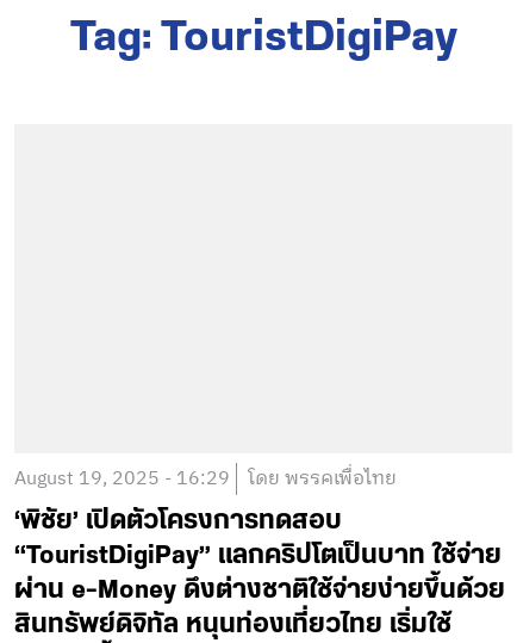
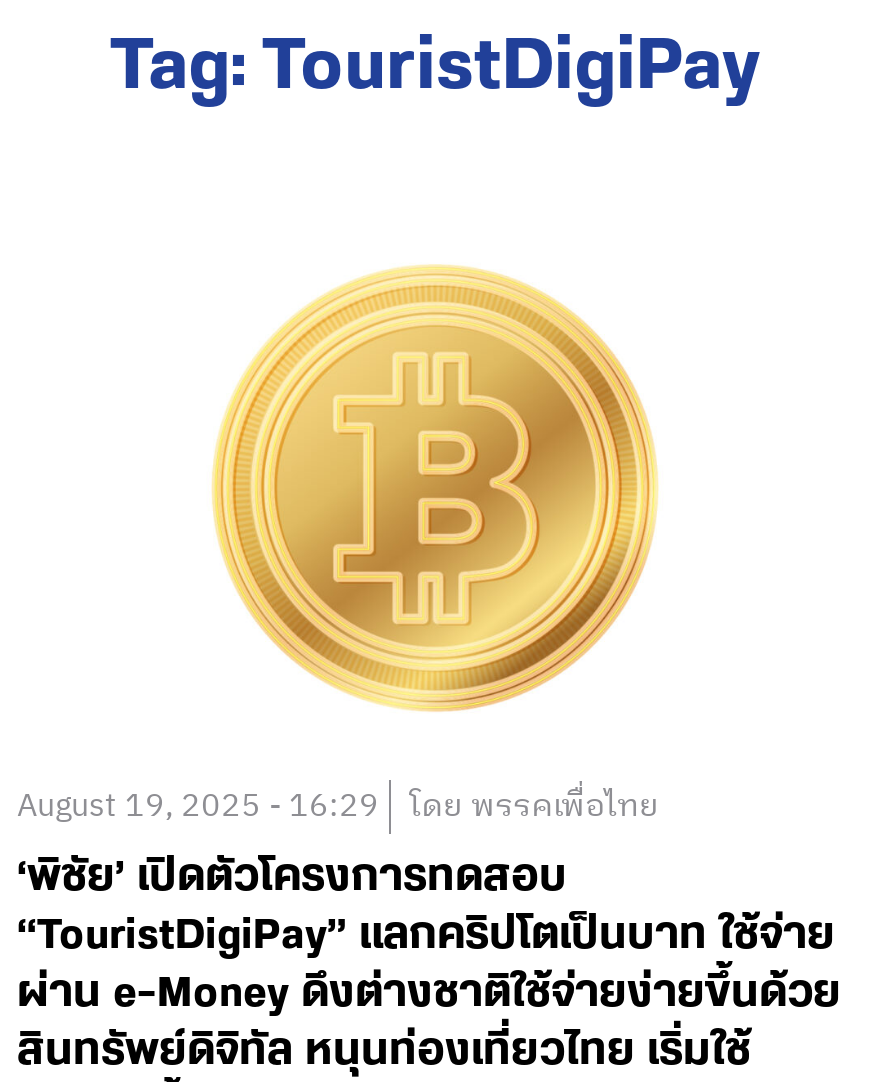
none -> [211,264,659,712] [image]

